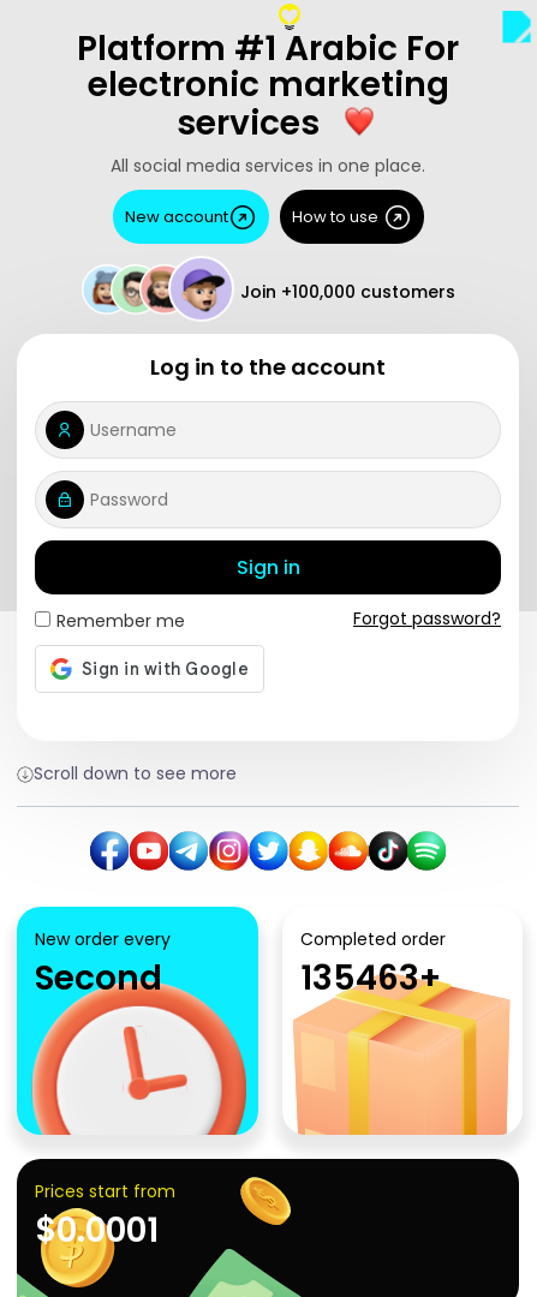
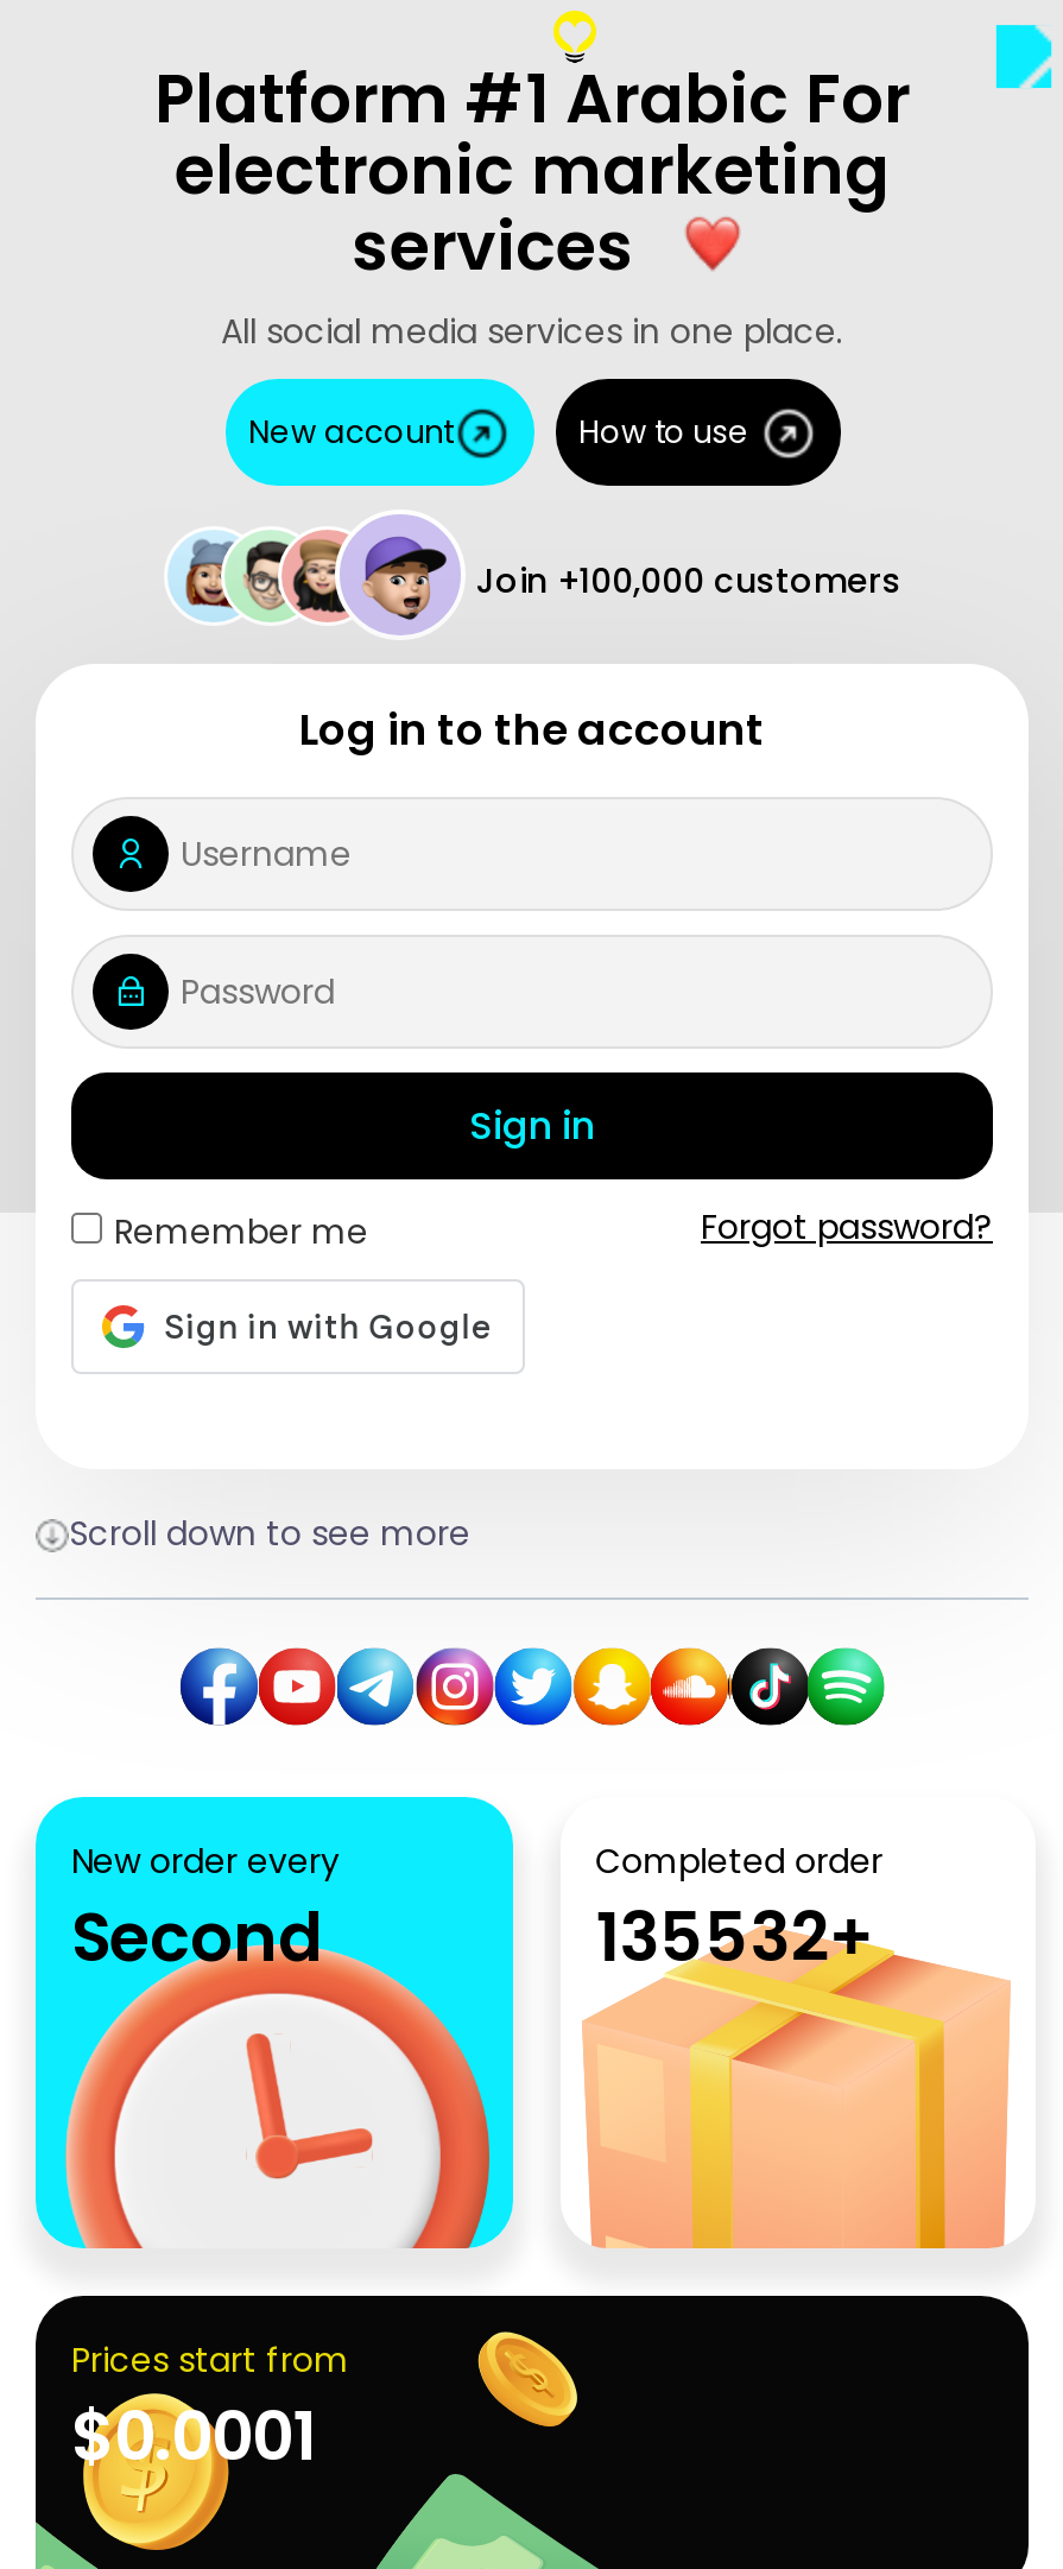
[300,955,440,1002] 135463+ -> [595,1892,871,1985] 135532+

